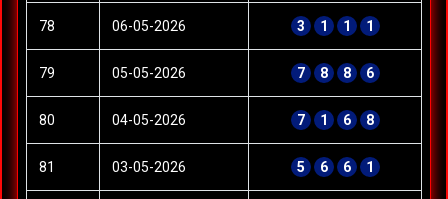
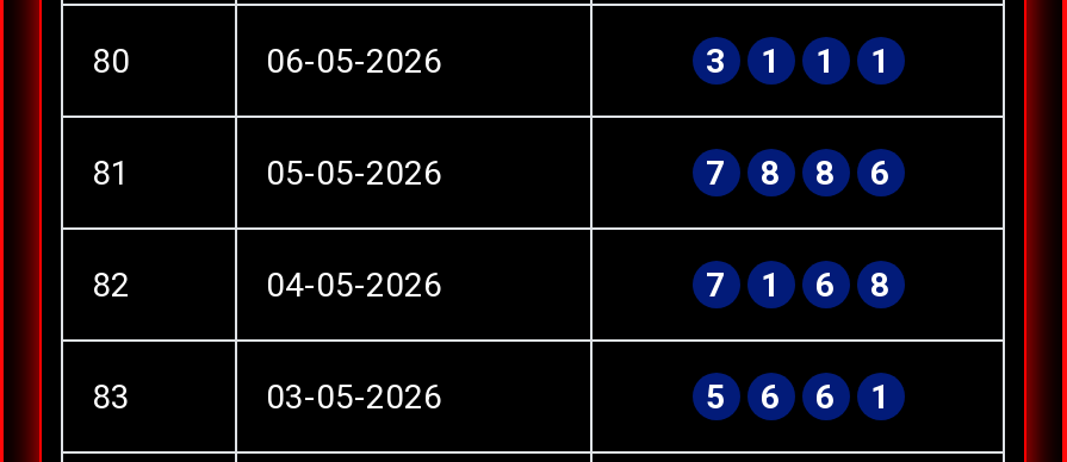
[39,18,55,34] 78 -> [92,43,130,81] 80
[39,65,55,81] 79 -> [92,155,130,193] 81
[39,112,55,128] 80 -> [92,266,130,305] 82
[39,159,55,175] 81 -> [92,378,130,417] 83

